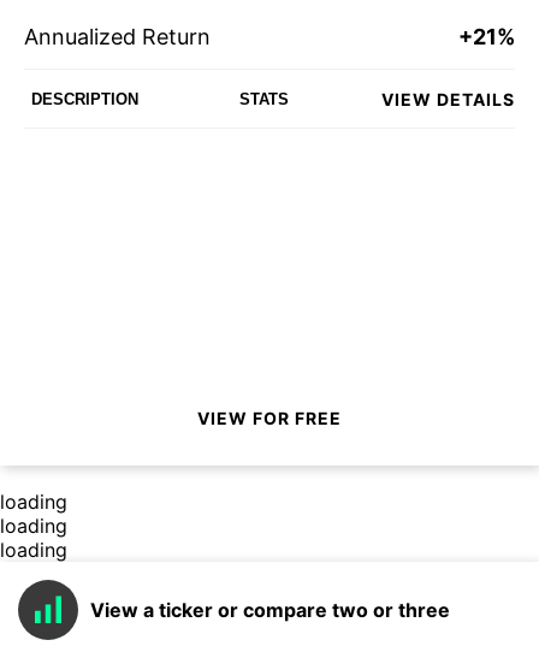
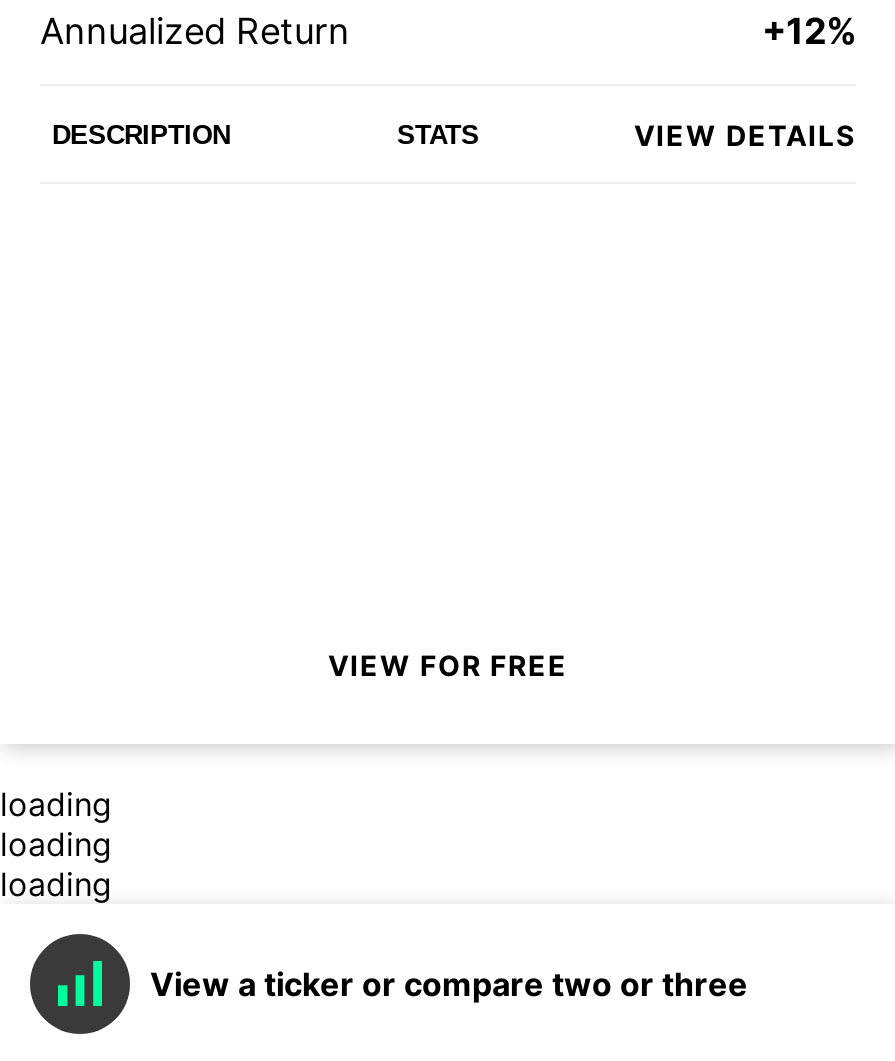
[458,24,515,49] +21% -> [762,10,856,52] +12%

